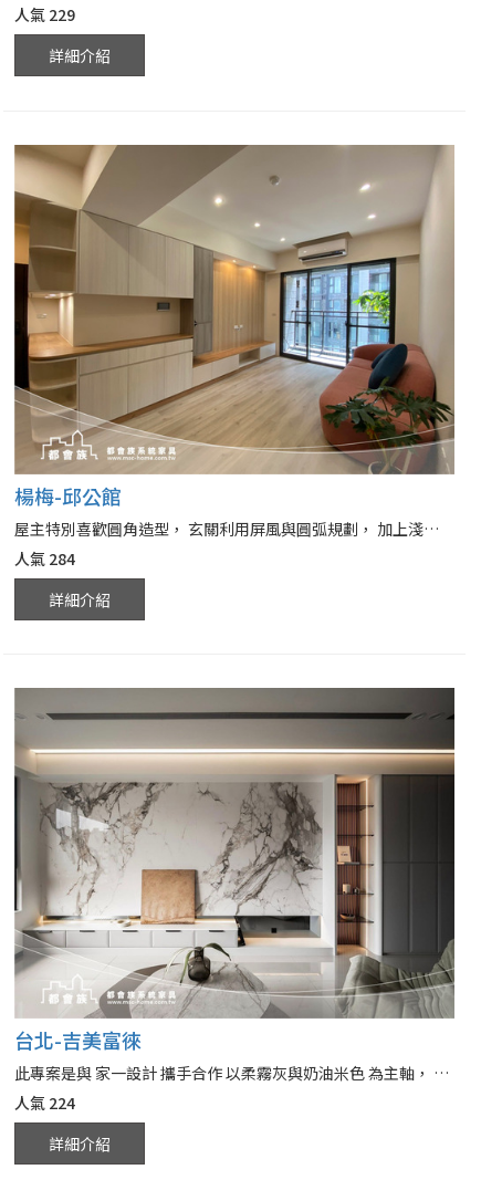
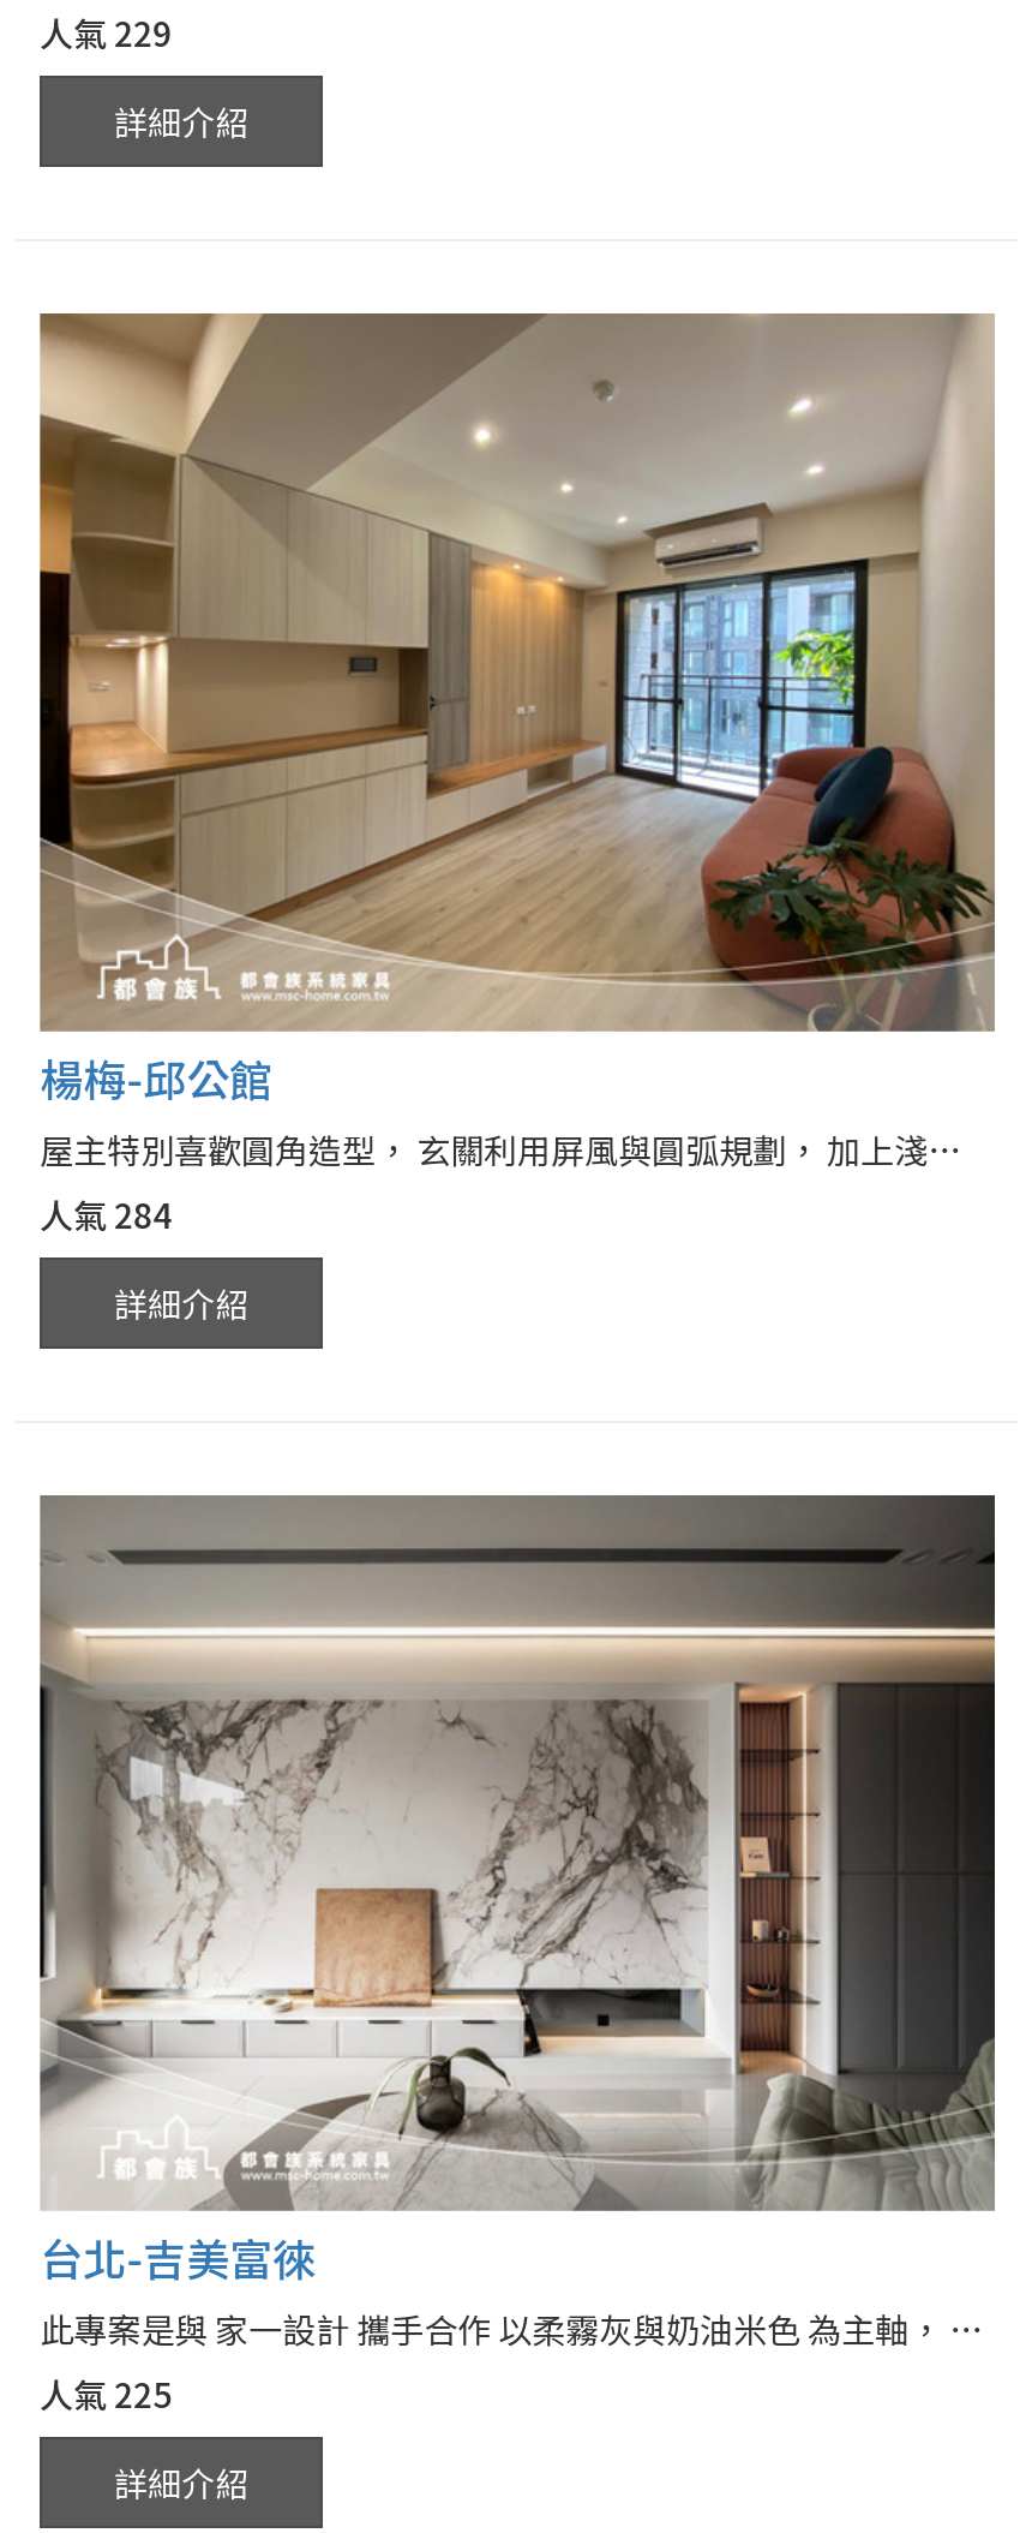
[15,1091,75,1113] 人氣224 -> [40,2370,172,2418] 人氣225

